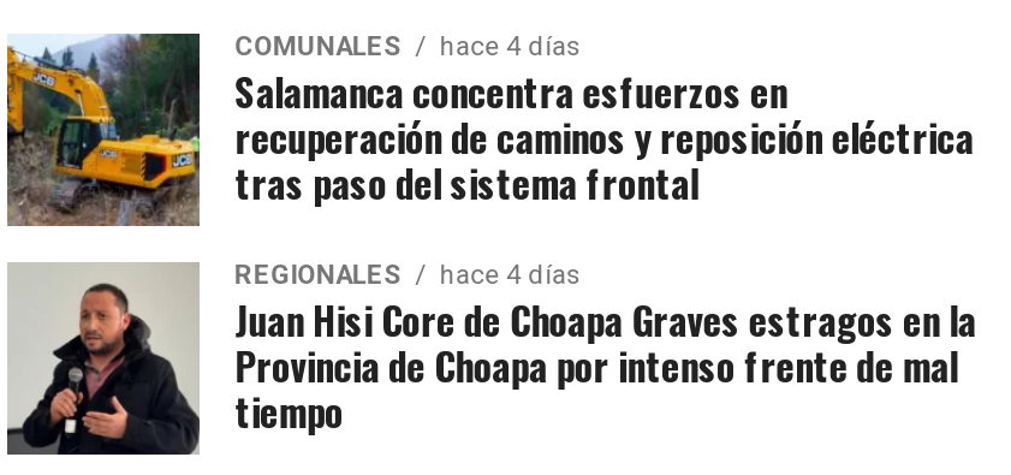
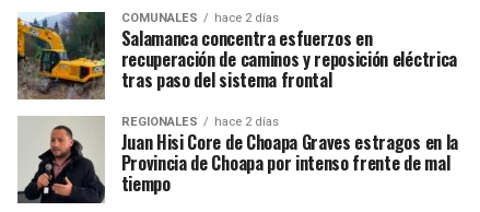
[235,30,581,61] COMUNALES hace 4 días -> [121,11,278,26] COMUNALES hace 2 días
[235,259,581,290] REGIONALES hace 4 días -> [121,115,278,129] REGIONALES hace 2 días

